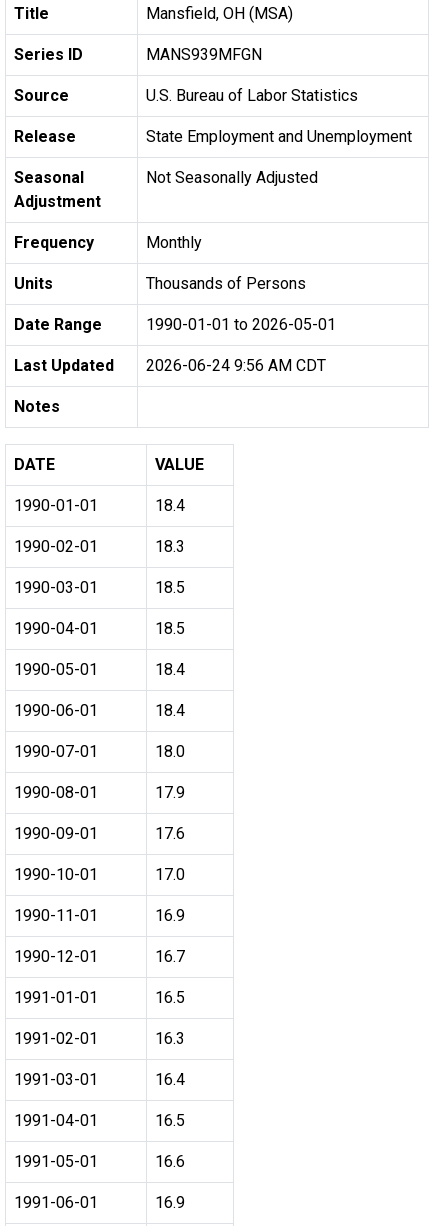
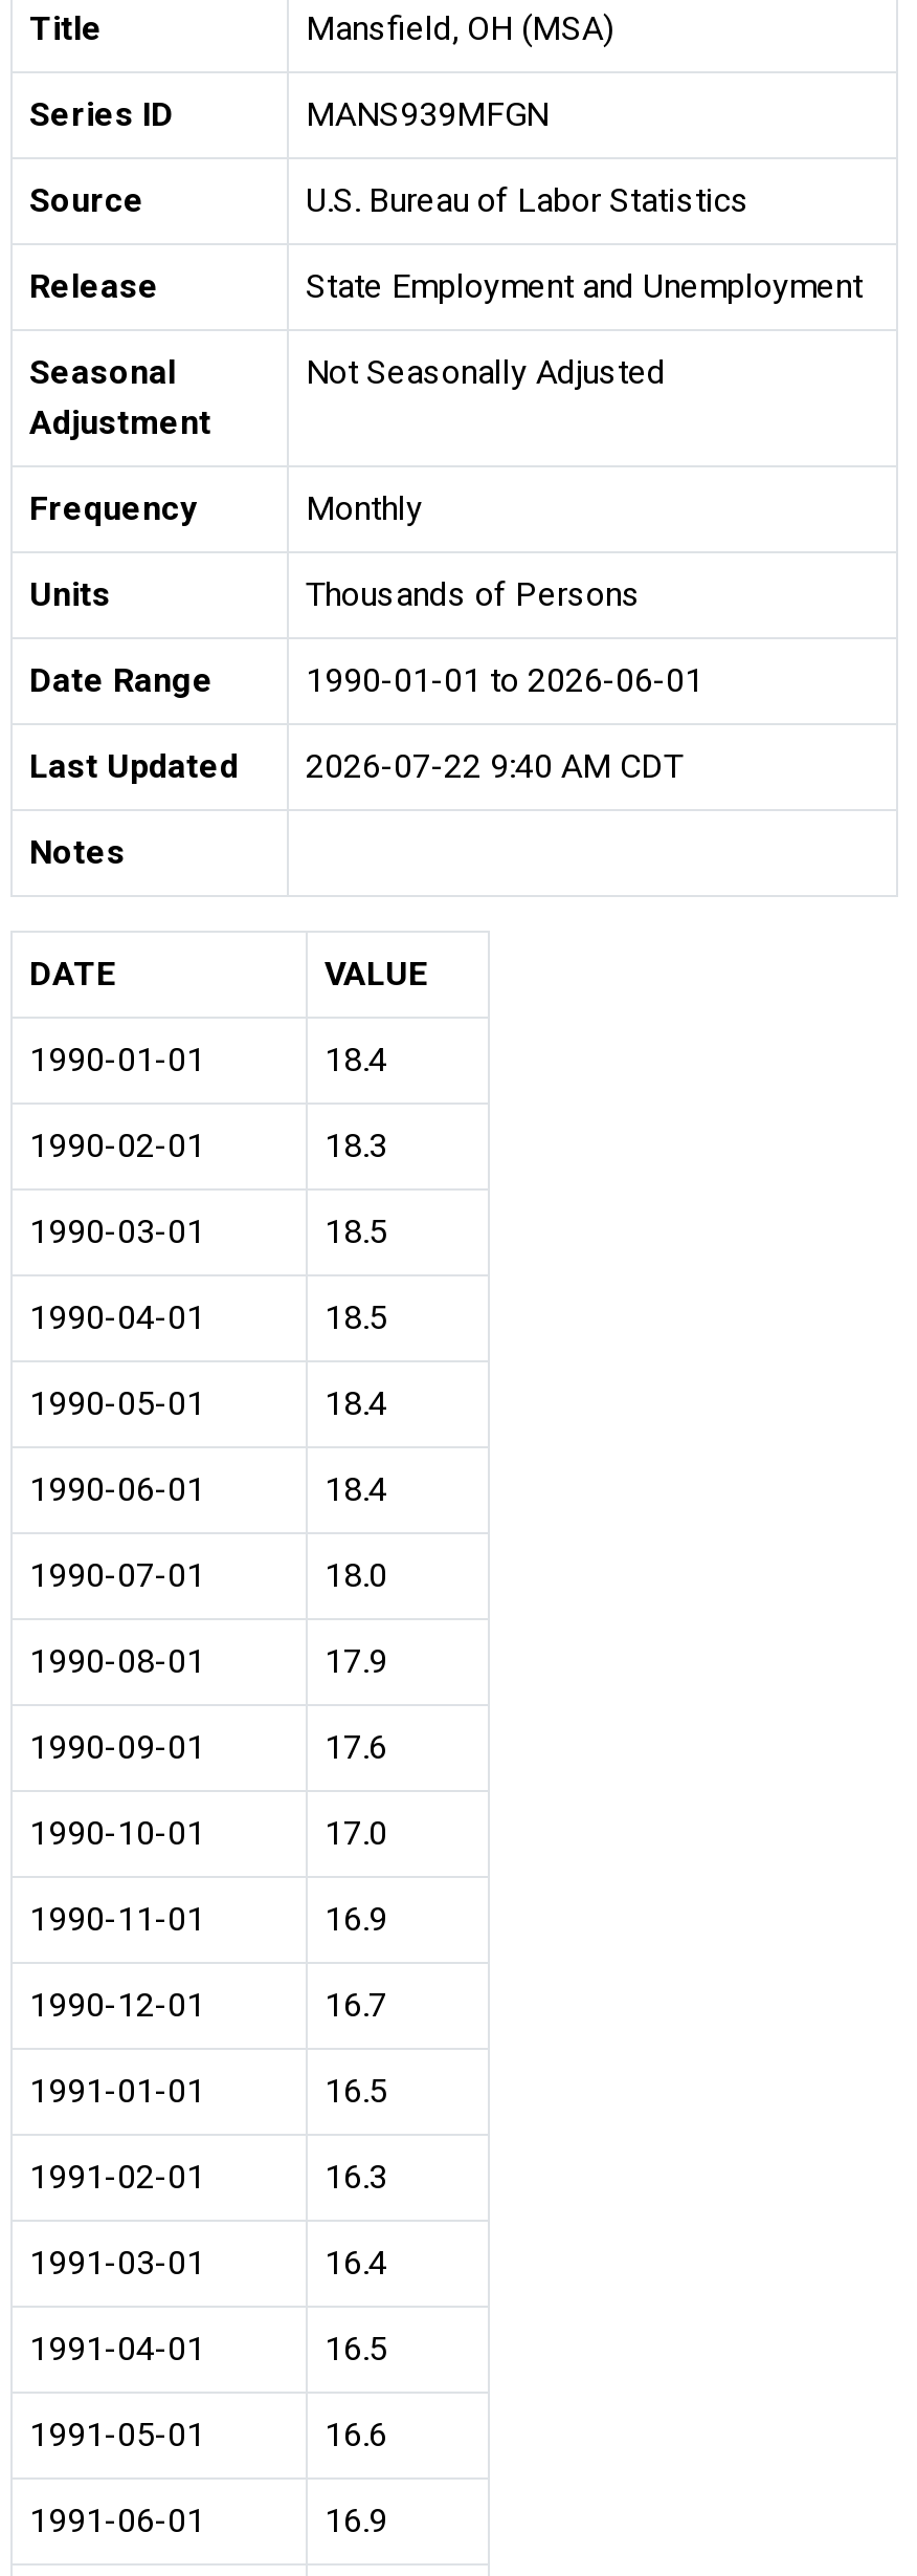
[146,315,336,334] 1990-01-01 to 2026-05-01 -> [306,660,703,700] 1990-01-01 to 2026-06-01
[14,356,326,375] Last Updated 2026-06-24 9:56 AM CDT -> [29,746,683,786] Last Updated 2026-07-22 9:40 AM CDT

